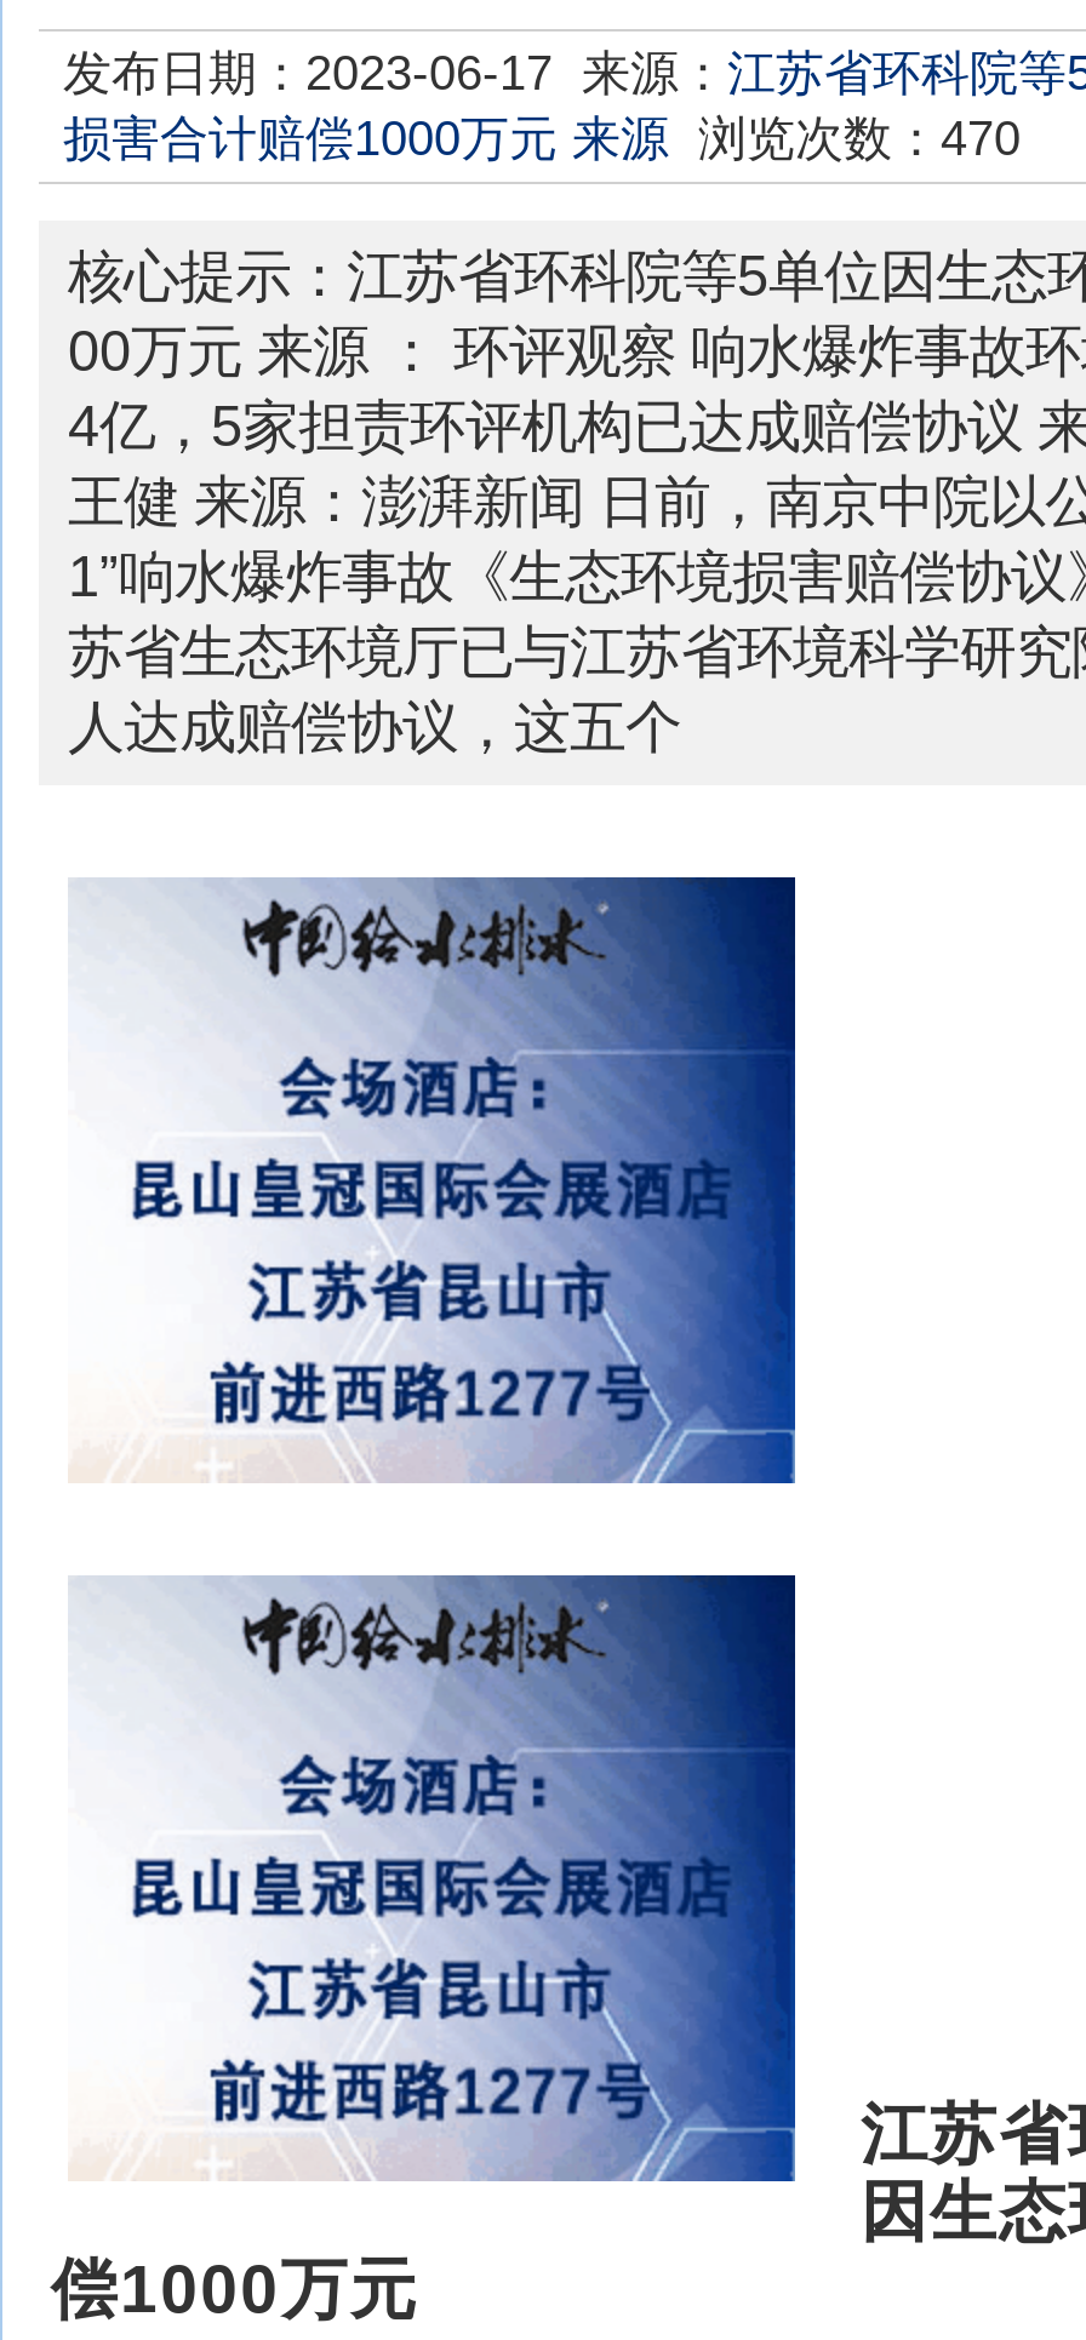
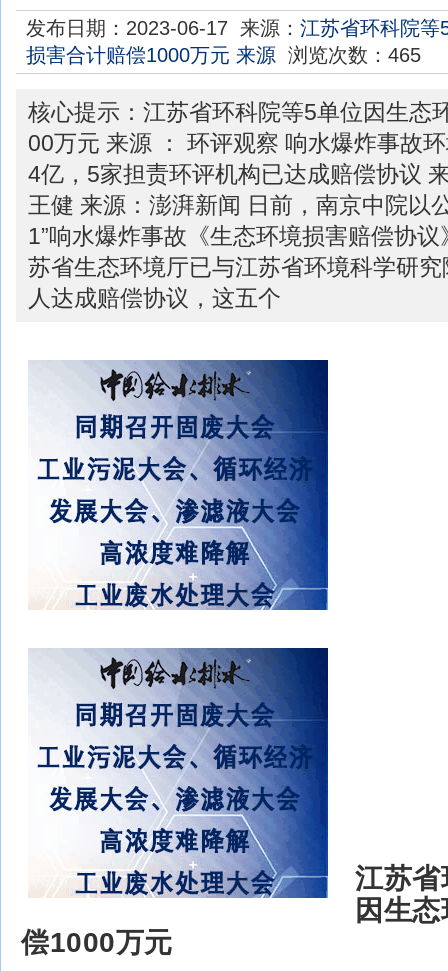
[63,111,1021,164] 损害合计赔偿1000万元 来源浏览次数：470 -> [26,44,421,66] 损害合计赔偿1000万元 来源浏览次数：465
[92,1008,739,1476] [image] -> [37,413,308,608] [image]
[92,1706,739,2174] [image] -> [37,701,308,896] [image]

